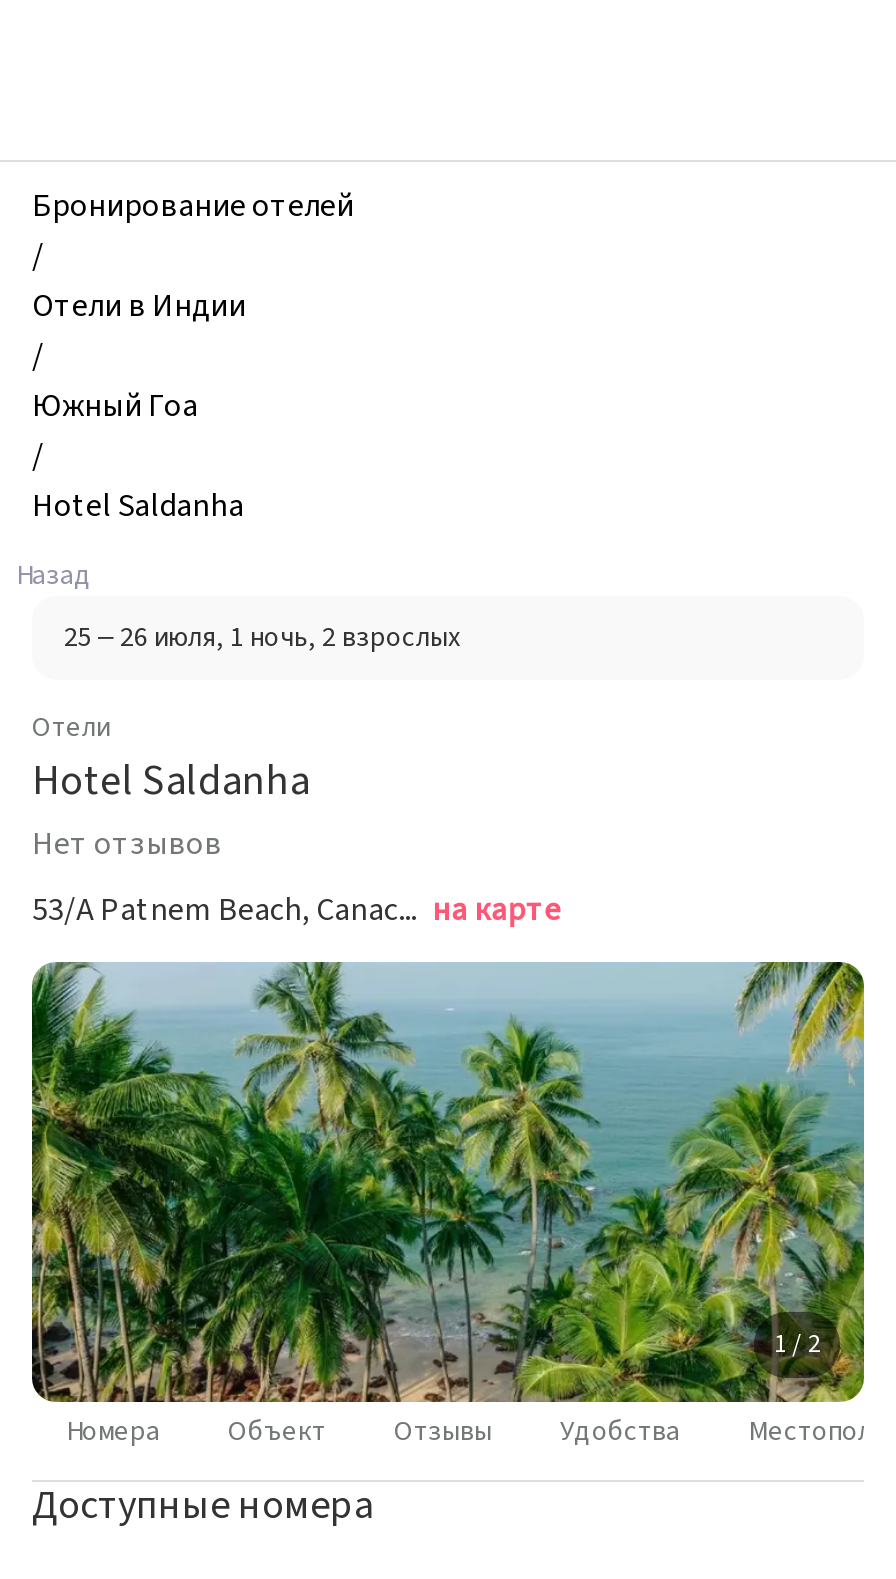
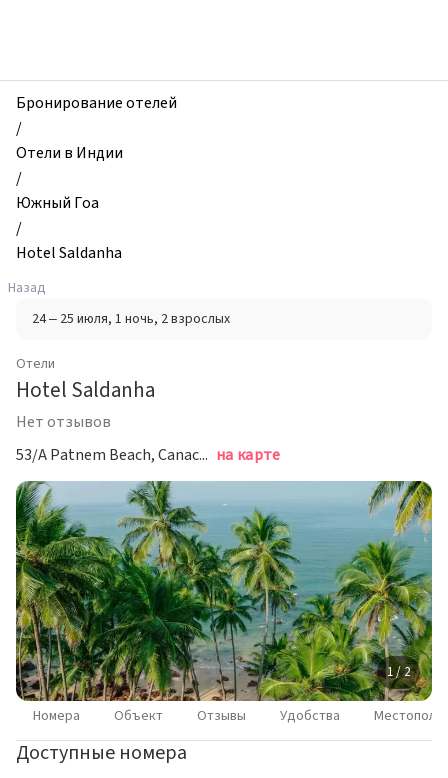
[64,618,460,658] 25 – 26 июля, 1 ночь, 2 взрослых -> [32,309,230,329] 24 – 25 июля, 1 ночь, 2 взрослых

